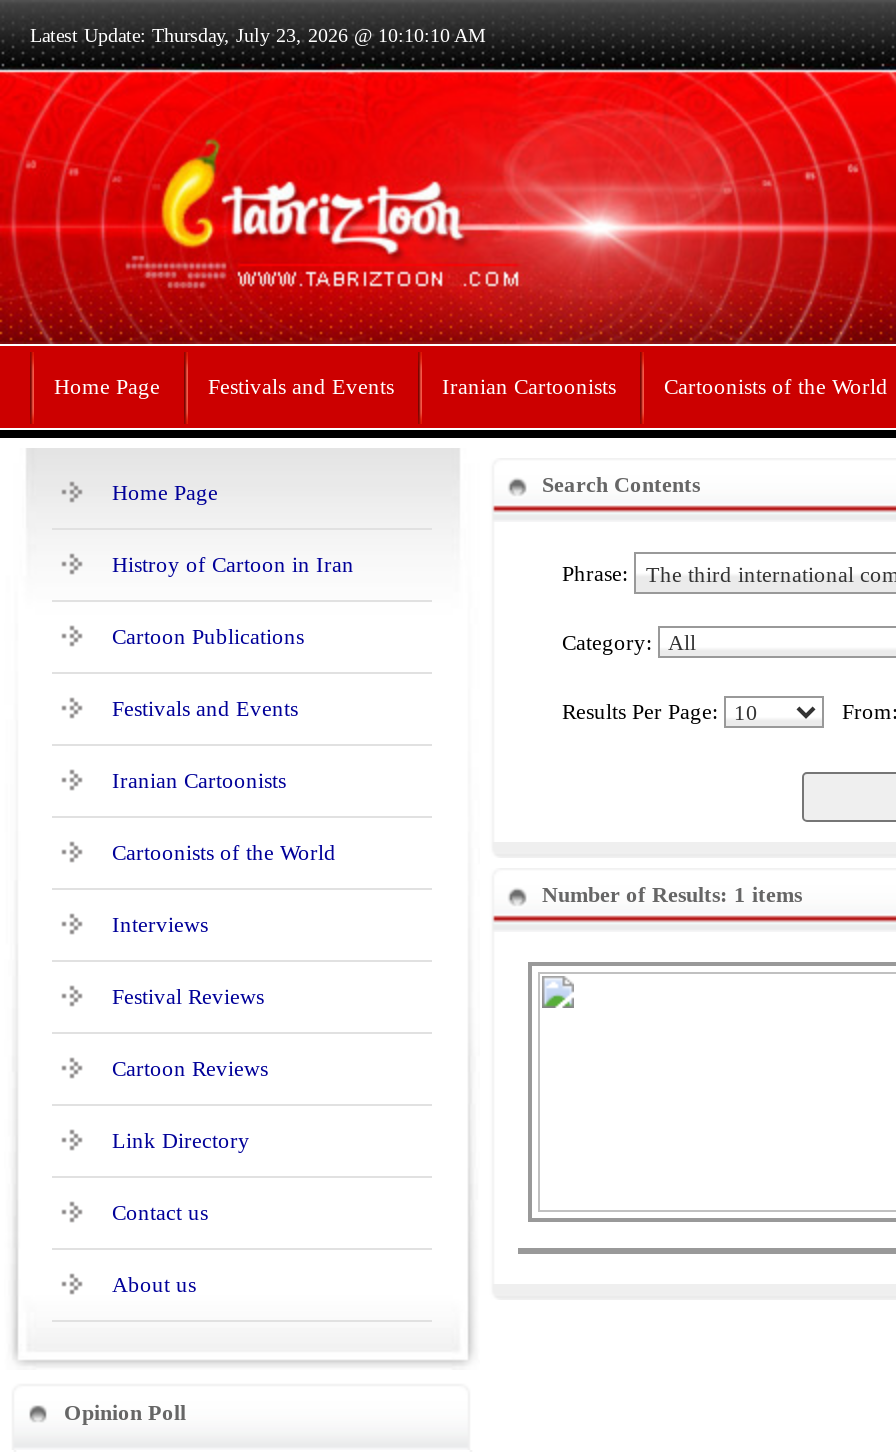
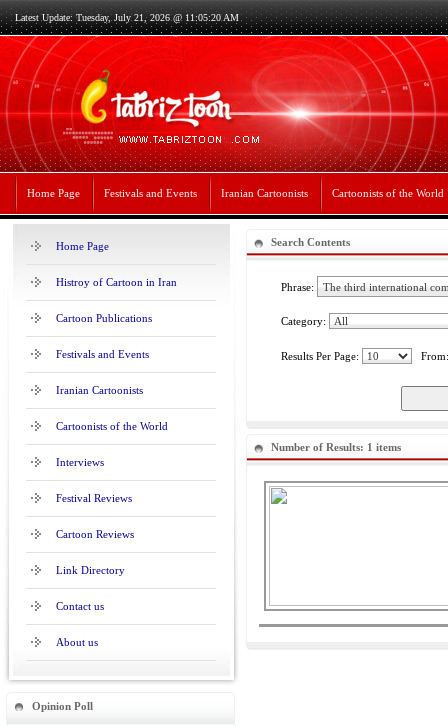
[30,24,486,46] Latest Update: Thursday, July 23, 2026 @ 10:10:10 AM -> [15,12,239,23] Latest Update: Tuesday, July 21, 2026 @ 11:05:20 AM

